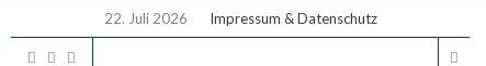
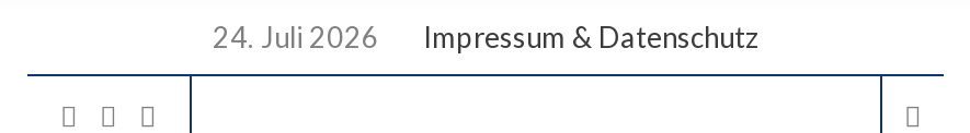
[104,10,377,27] 22. Juli 2026 Impressum & Datenschutz -> [213,20,758,55] 24. Juli 2026 Impressum & Datenschutz

